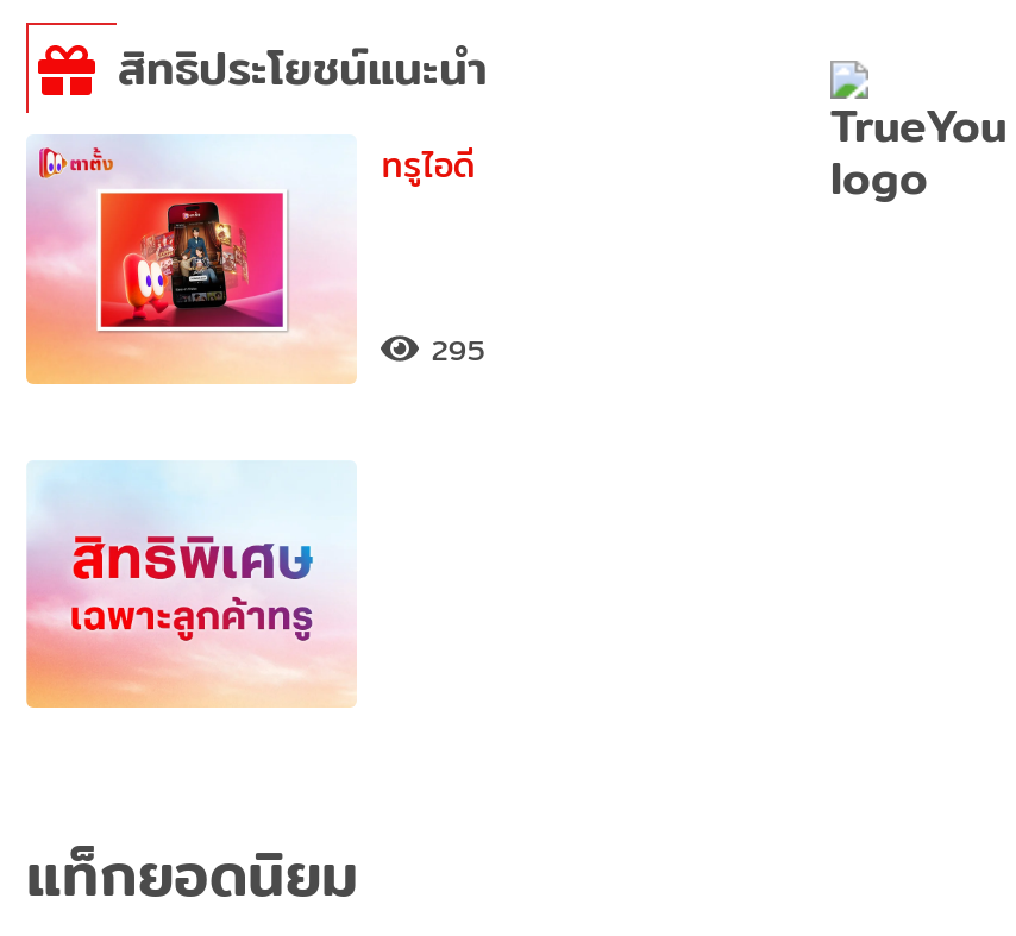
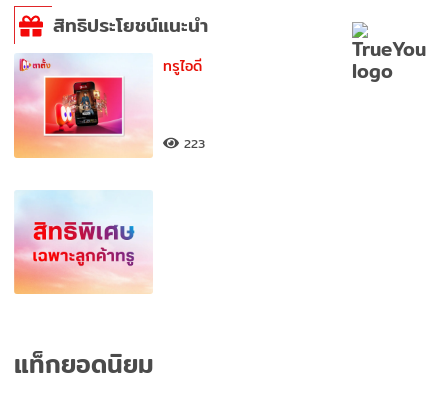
[431,327,484,372] 295 -> [184,134,205,153] 223

